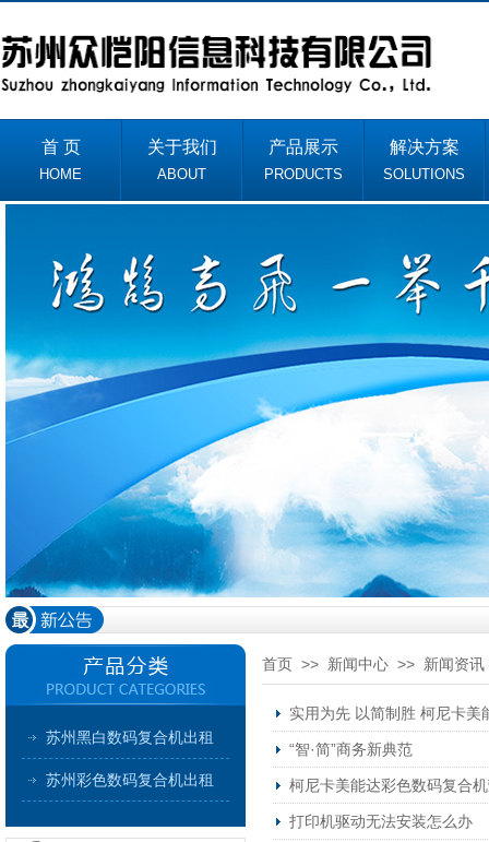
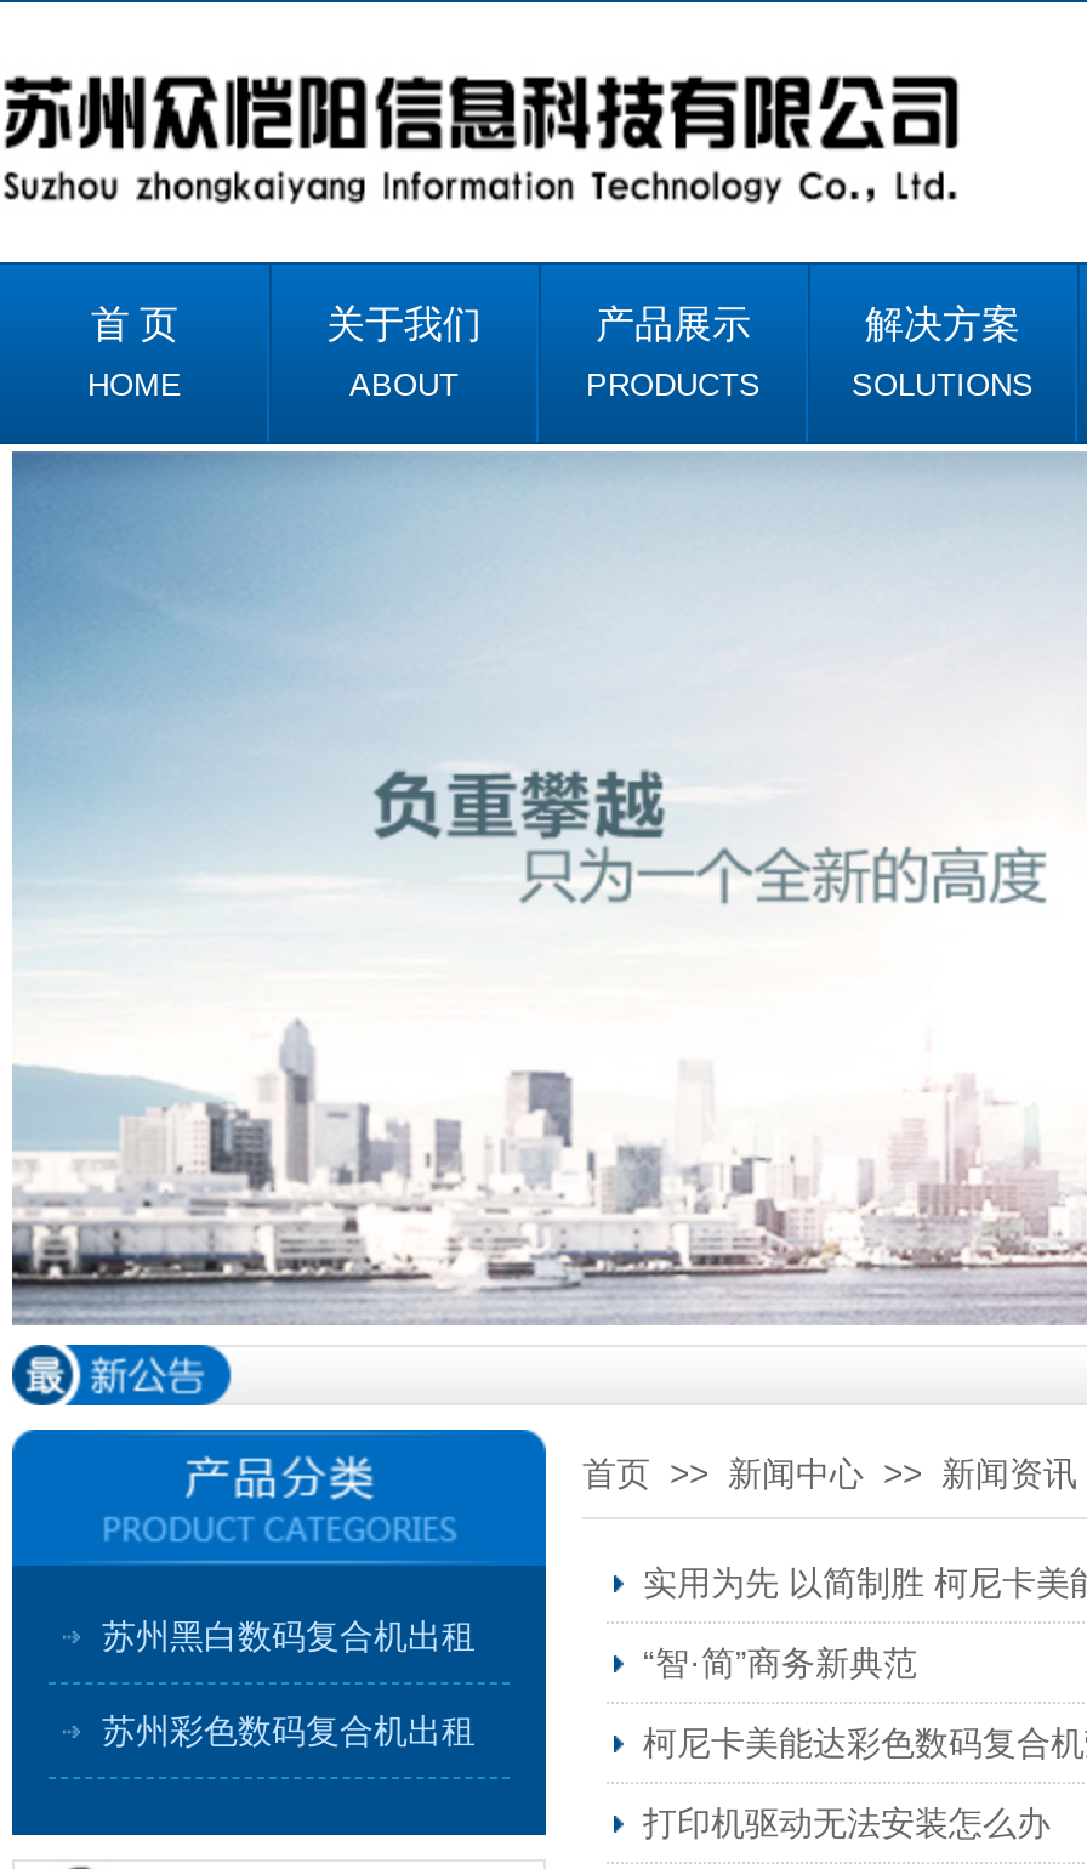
[4,203,486,598] [image] -> [10,451,1080,1325] [image]

